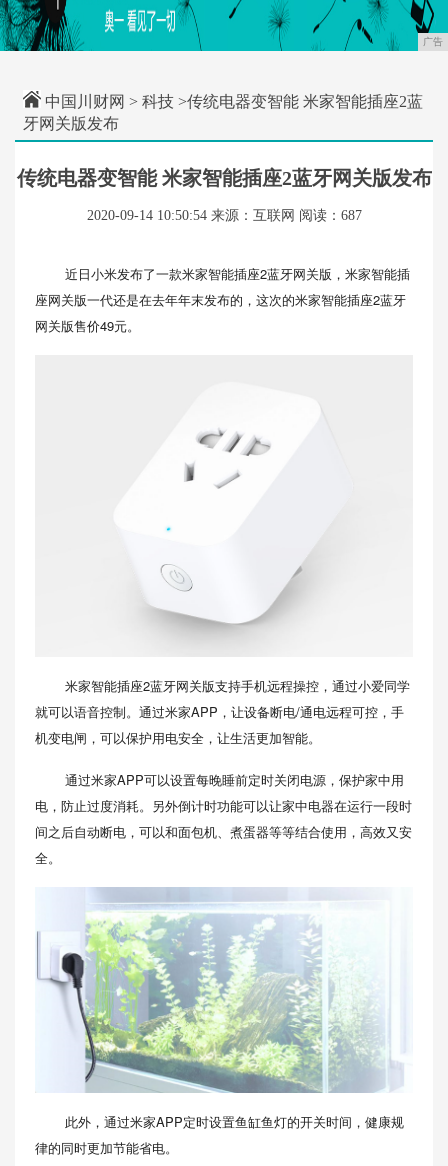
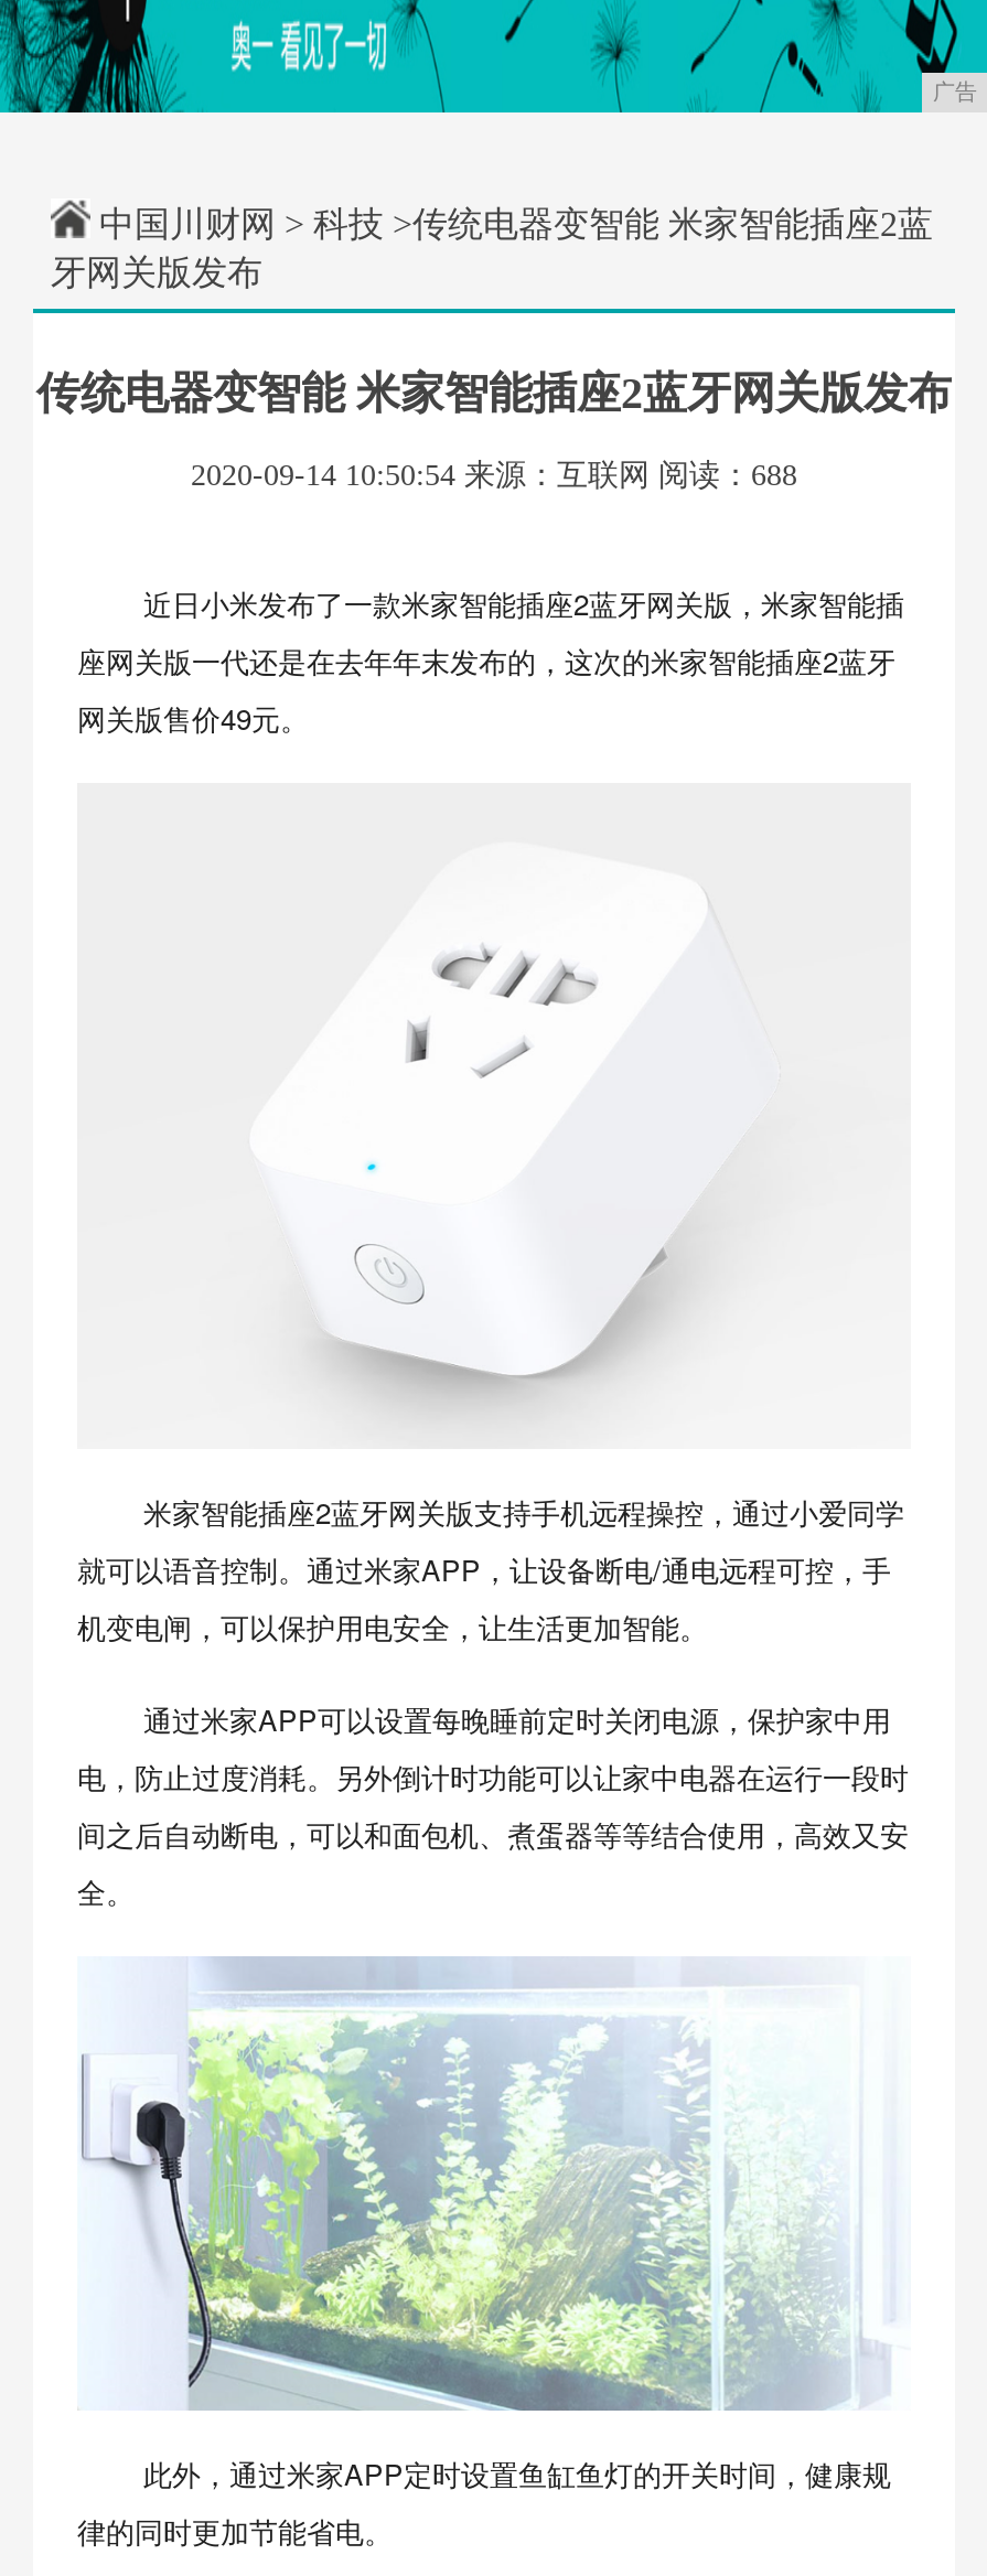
[86,208,361,223] 2020-09-14 10:50:54 来源：互联网 阅读：687 -> [191,459,797,492] 2020-09-14 10:50:54 来源：互联网 阅读：688

